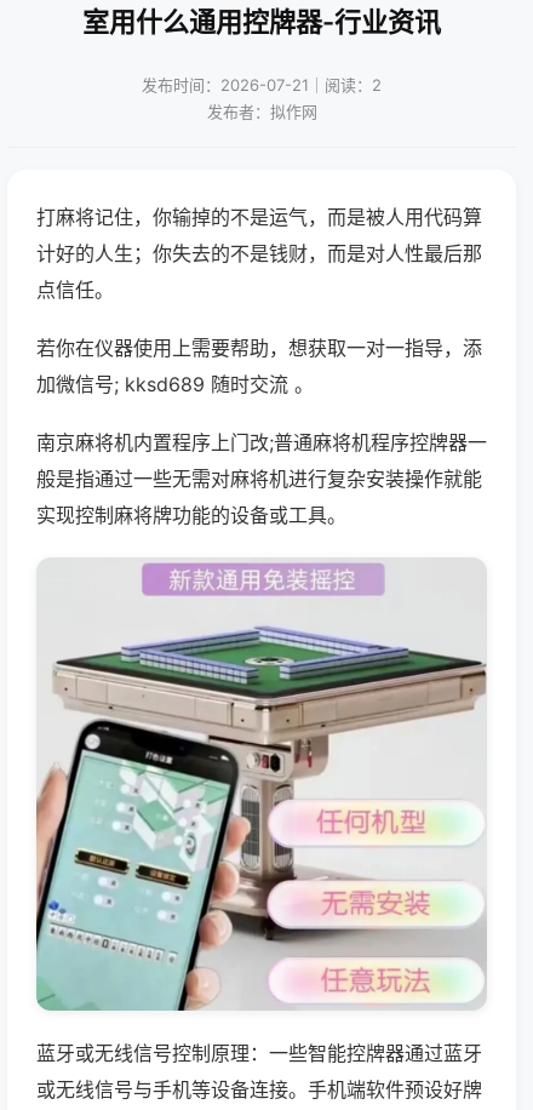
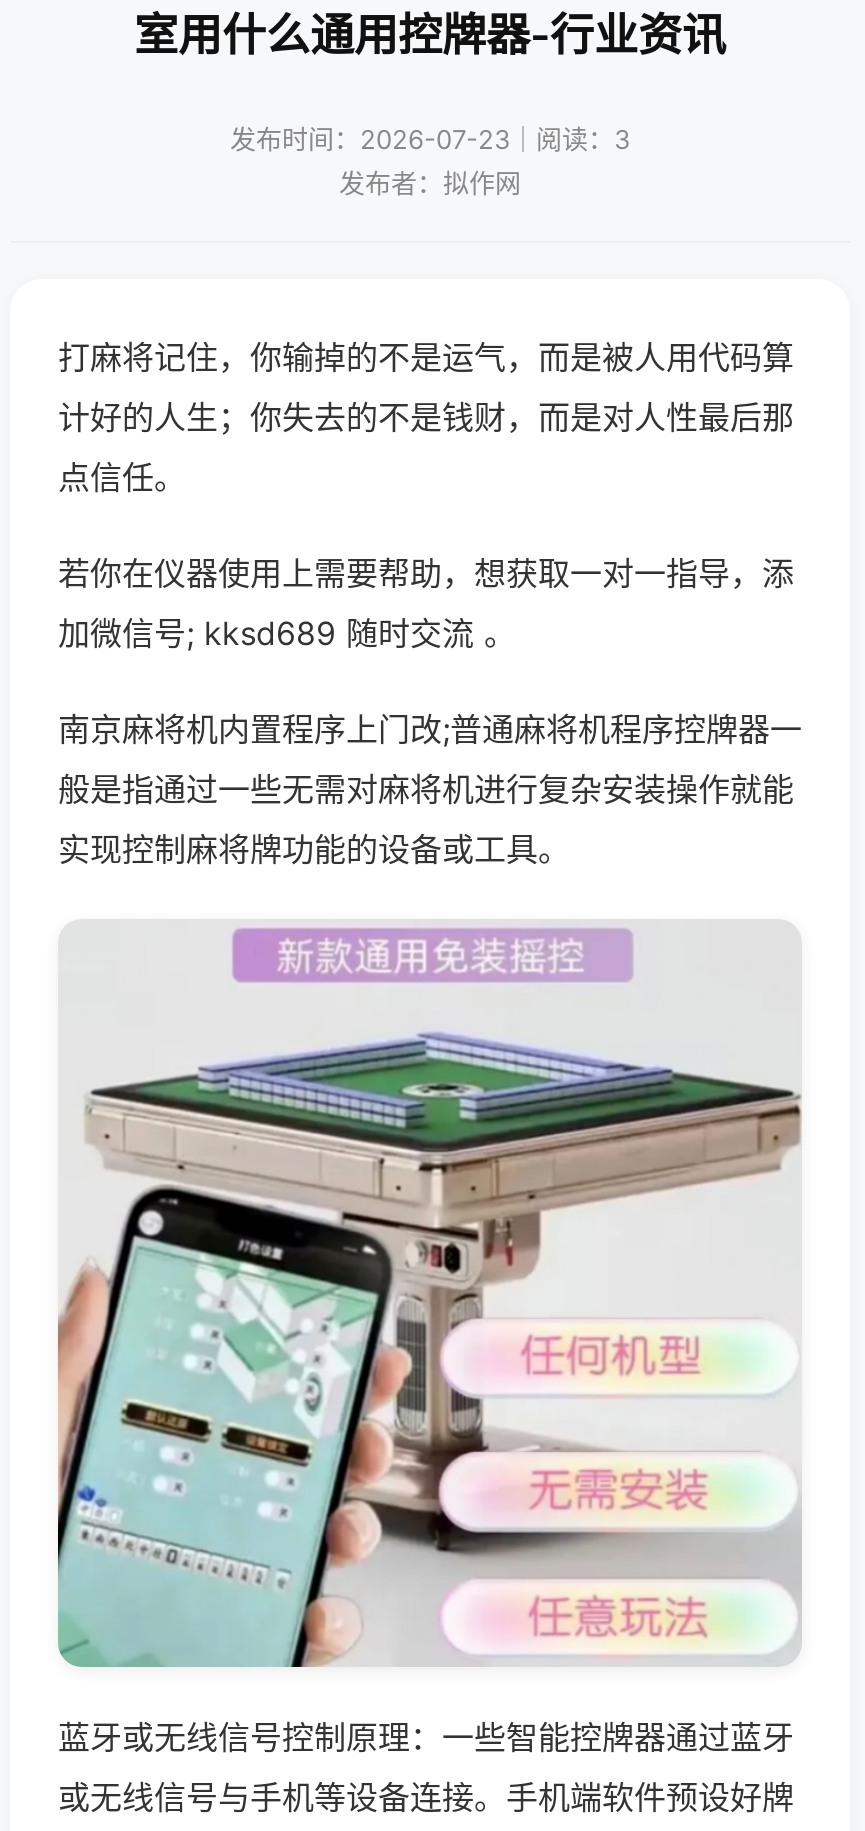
[142,75,382,95] 发布时间：2026-07-21｜阅读：2 -> [230,123,630,155] 发布时间：2026-07-23｜阅读：3

